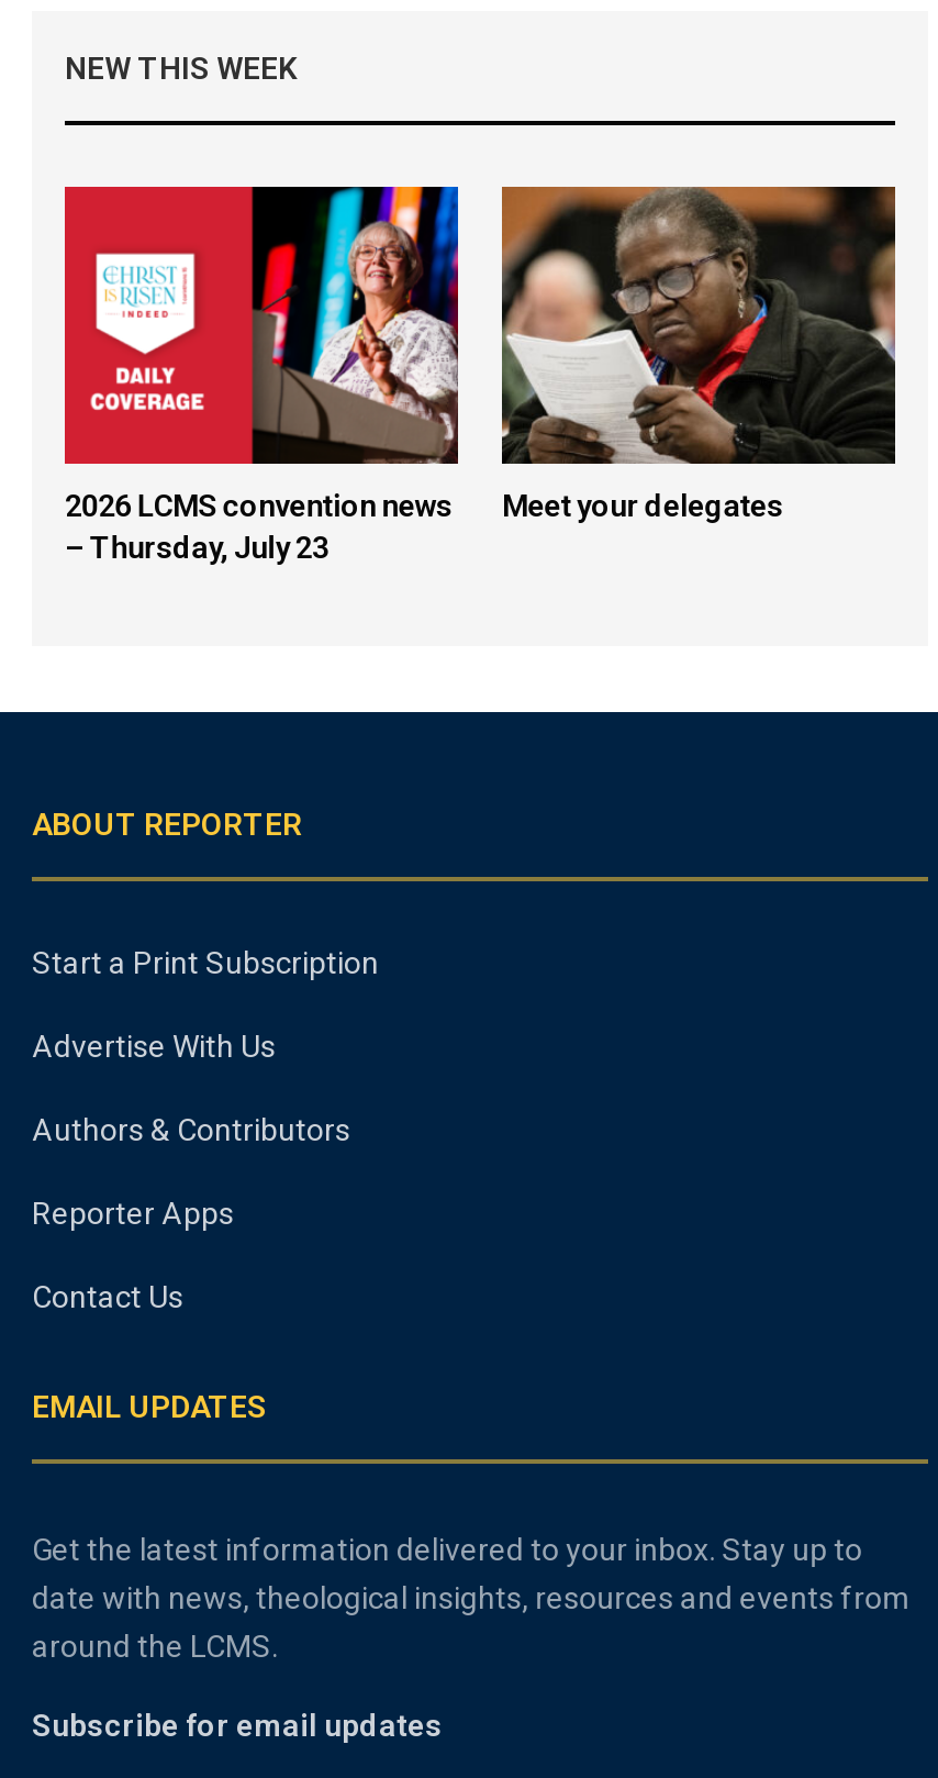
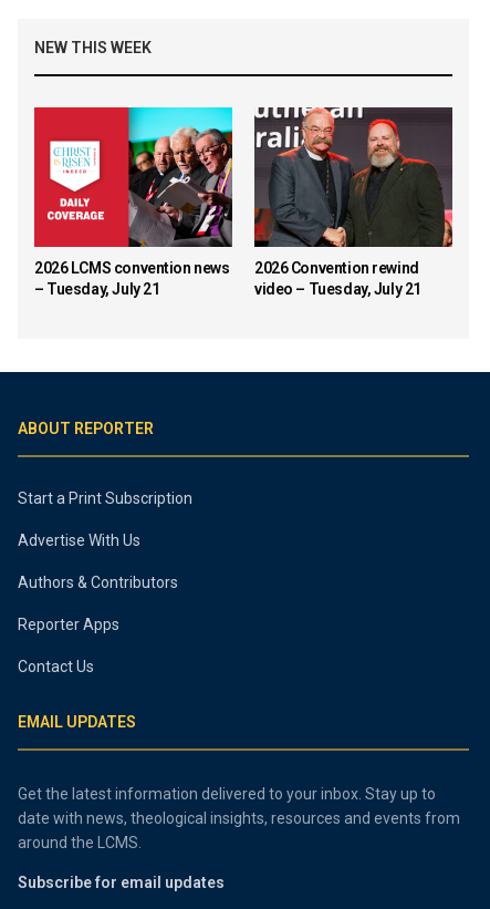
[65,185,460,564] [image] | – Thursday, July 23 -> [34,106,233,298] [image] | – Tuesday, July 21
[500,185,897,523] [image] | Meet your delegates -> [253,106,453,298] [image] | 2026 Convention rewind | video – Tuesday, July 21

